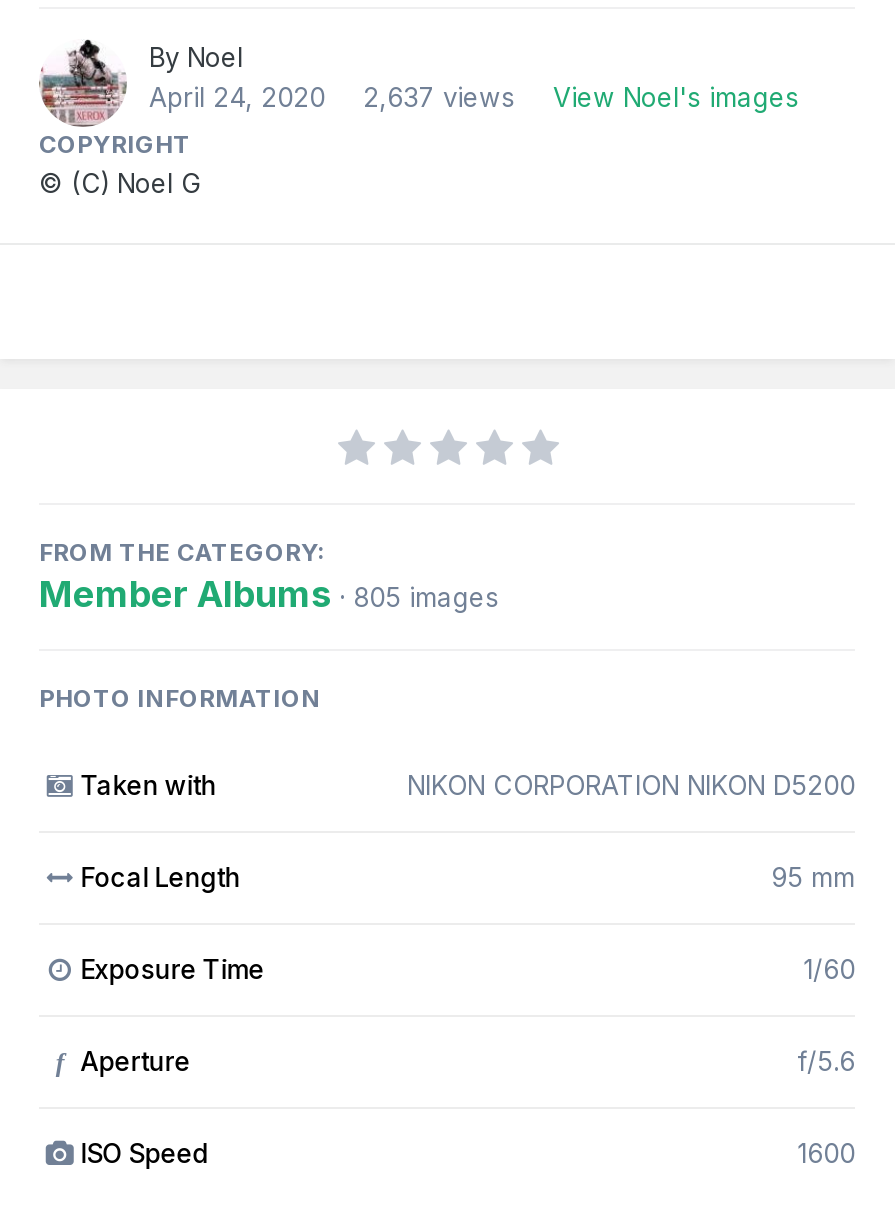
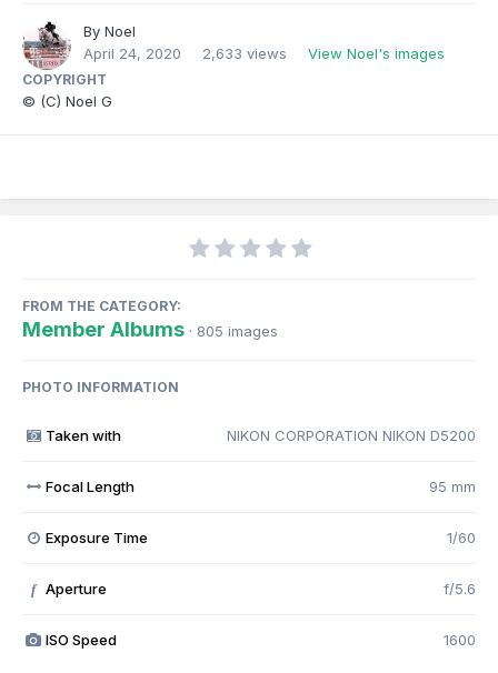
[149,81,799,113] April 24, 2020 2,637 views View Noel's images -> [83,45,445,62] April 24, 2020 2,633 views View Noel's images

